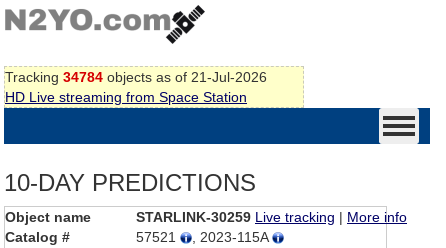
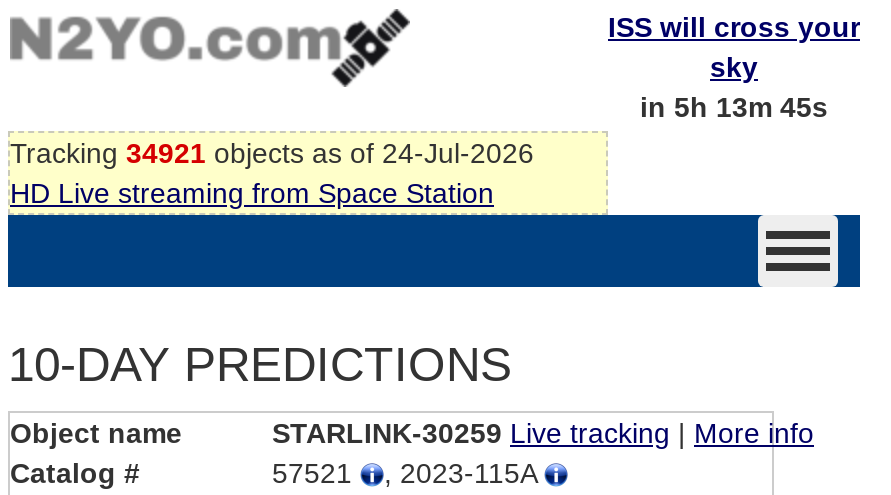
none -> [608,11,860,123] ISS will cross your | sky | in 5h 13m 45s
[5,69,267,85] Tracking 34784 objects as of 21-Jul-2026 -> [10,137,534,169] Tracking 34921 objects as of 24-Jul-2026

